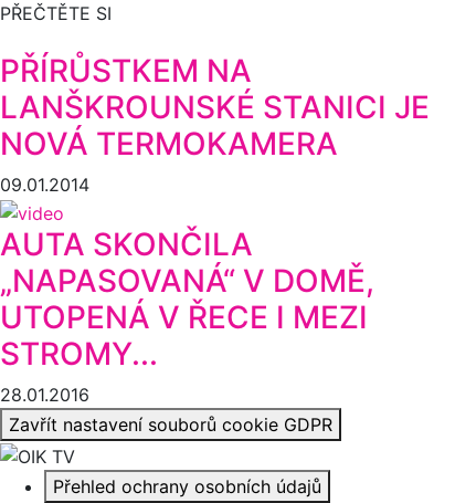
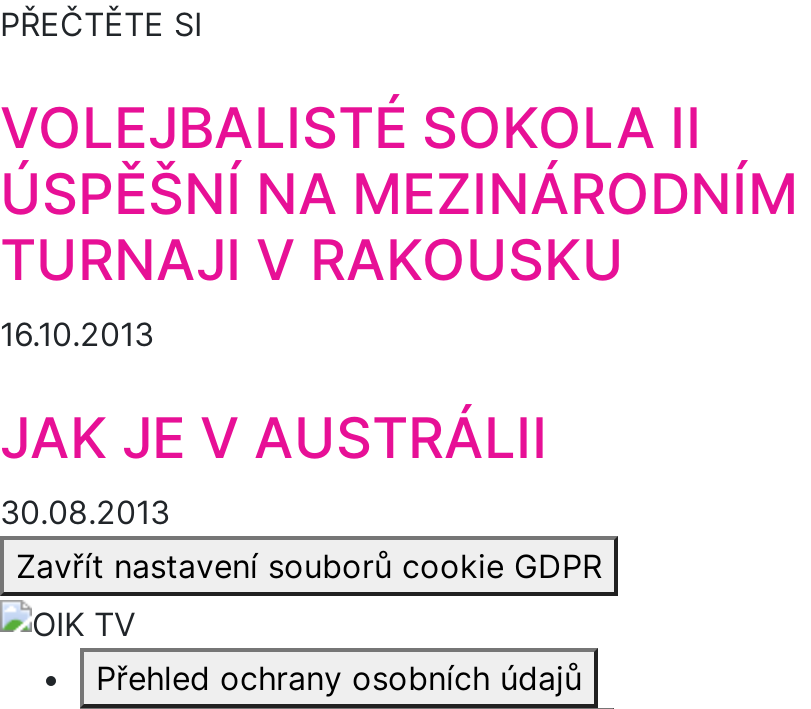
[0,52,430,196] PŘÍRŮSTKEM NA | LANŠKROUNSKÉ STANICI JE | NOVÁ TERMOKAMERA | 09.01.2014 -> [0,95,798,355] VOLEJBALISTÉ SOKOLA II | ÚSPĚŠNÍ NA MEZINÁRODNÍM | TURNAJI V RAKOUSKU | 16.10.2013
[0,225,374,406] AUTA SKONČILA | „NAPASOVANÁ“ V DOMĚ, | UTOPENÁ V ŘECE I MEZI | STROMY... | 28.01.2016 -> [0,405,548,533] JAK JE V AUSTRÁLII | 30.08.2013

